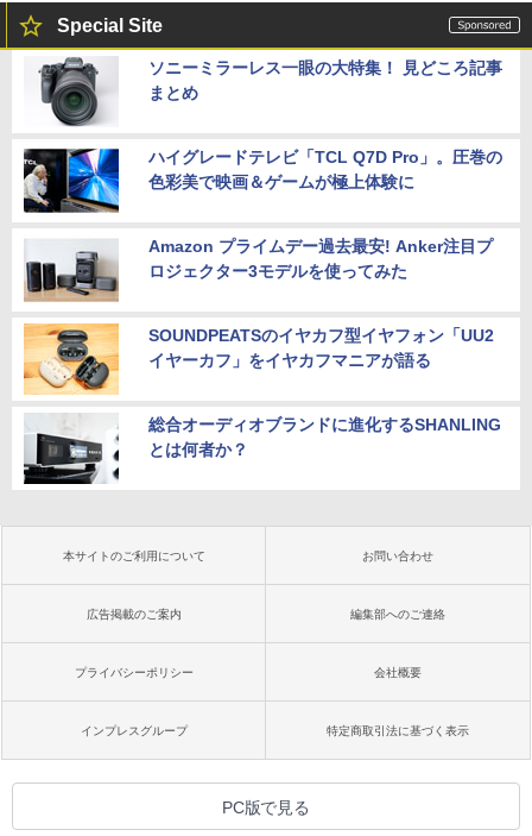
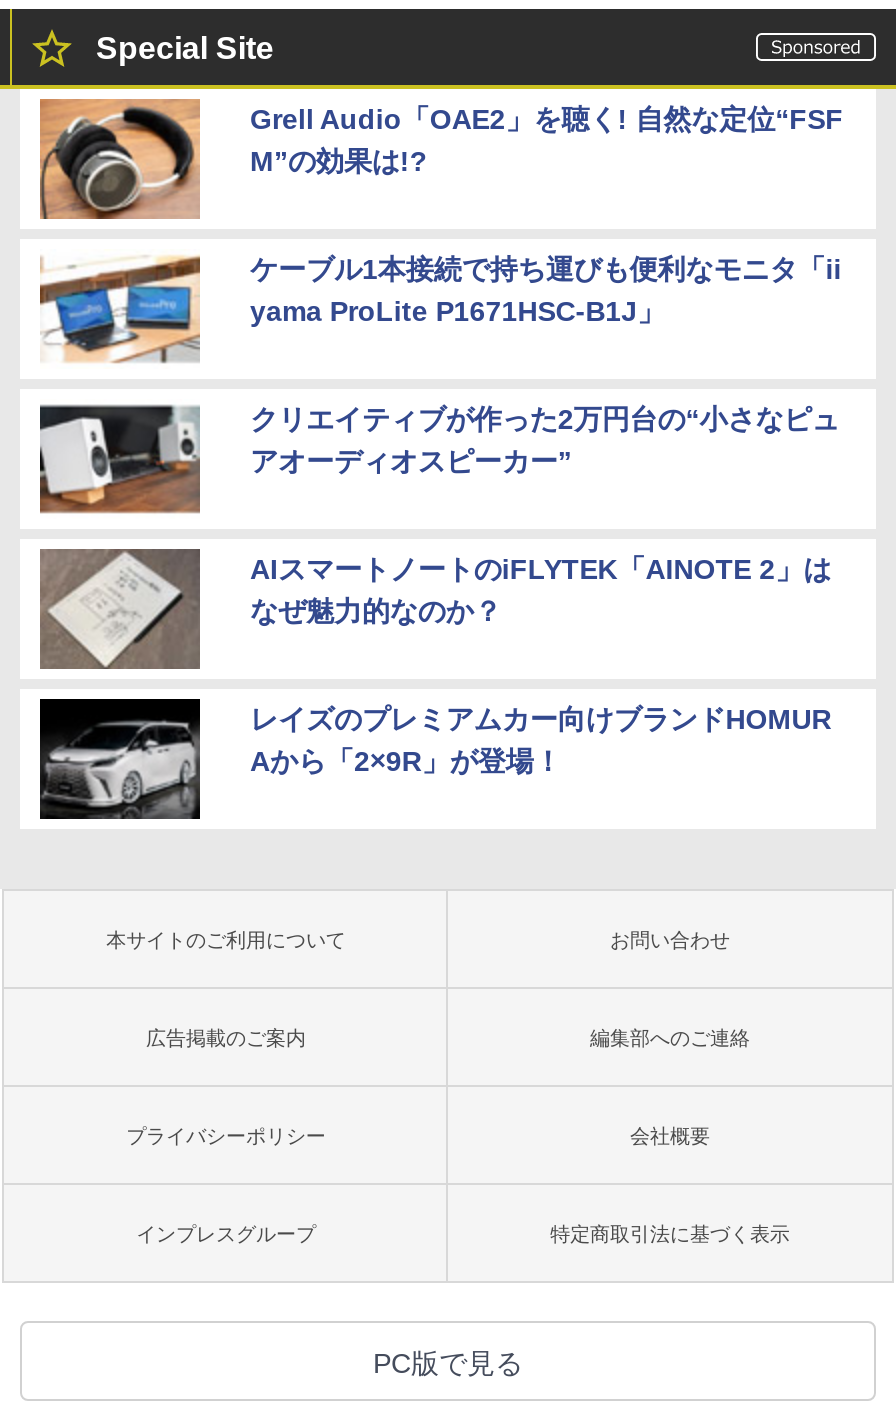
[24,56,502,127] [image] | ソニーミラーレス一眼の大特集！ 見どころ記事 | まとめ -> [38,97,843,221] [image] | Grell Audio「OAE2」を聴く! 自然な定位“FSF | M”の効果は!?
[23,147,502,214] [image] | ハイグレードテレビ「TCL Q7D Pro」。圧巻の | 色彩美で映画＆ゲームが極上体験に -> [38,254,841,363] [image] | ケーブル1本接続で持ち運びも便利なモニタ「ii | yama ProLite P1671HSC-B1J」
[24,237,492,302] [image] | Amazon プライムデー過去最安! Anker注目プ | ロジェクター3モデルを使ってみた -> [38,403,839,511] [image] | クリエイティブが作った2万円台の“小さなピュ | アオーディオスピーカー”
[23,322,494,395] [image] | SOUNDPEATSのイヤカフ型イヤフォン「UU2 | イヤーカフ」をイヤカフマニアが語る -> [38,547,831,671] [image] | AIスマートノートのiFLYTEK「AINOTE 2」は | なぜ魅力的なのか？
[24,413,501,484] [image] | 総合オーディオブランドに進化するSHANLING | とは何者か？ -> [38,697,831,821] [image] | レイズのプレミアムカー向けブランドHOMUR | Aから「2×9R」が登場！

